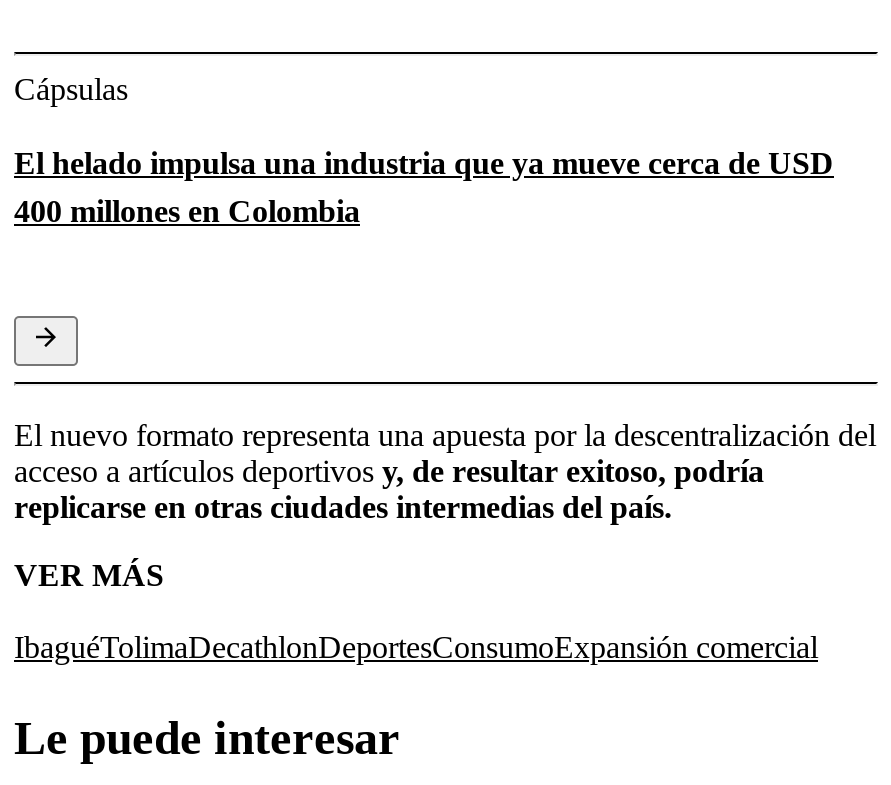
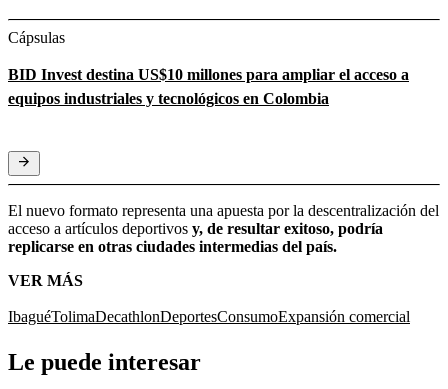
[14,145,834,227] El helado impulsa una industria que ya mueve cerca de USD | 400 millones en Colombia -> [8,66,409,107] BID Invest destina US$10 millones para ampliar el acceso a | equipos industriales y tecnológicos en Colombia

